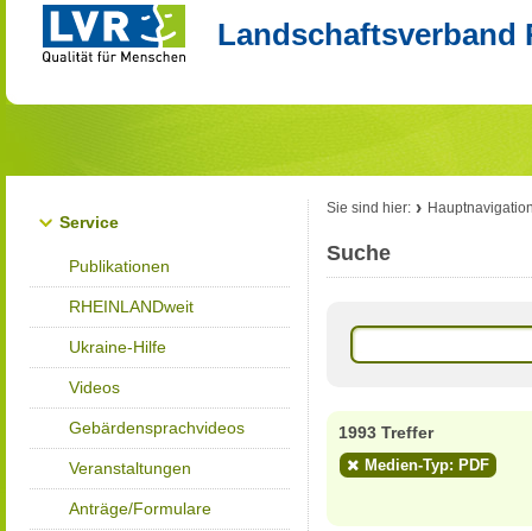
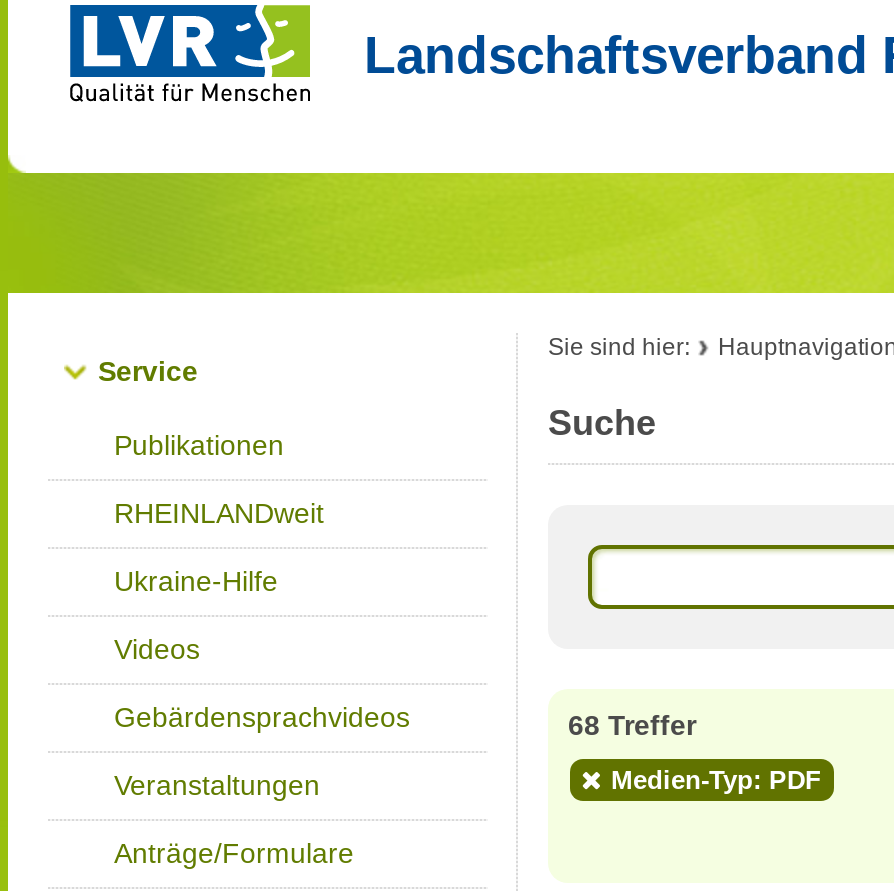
[338,423,433,442] 1993 Treffer -> [568,709,696,741] 68 Treffer

